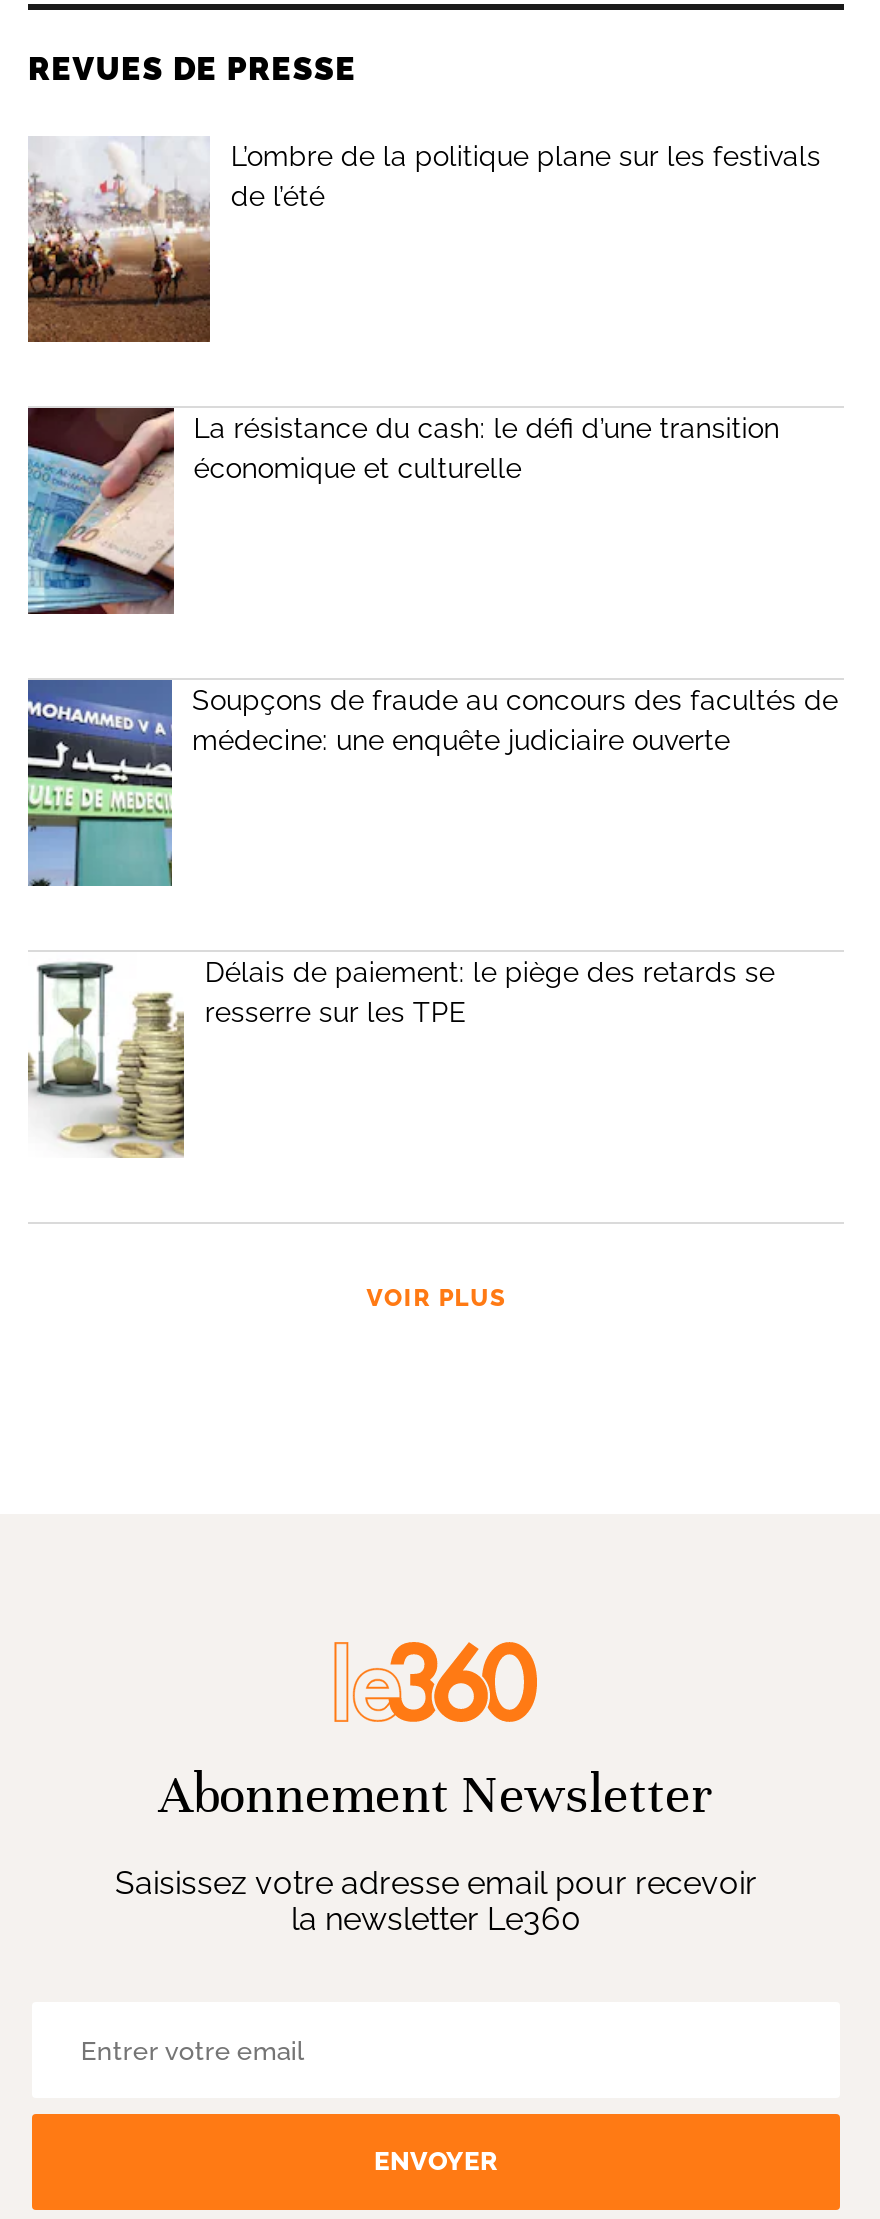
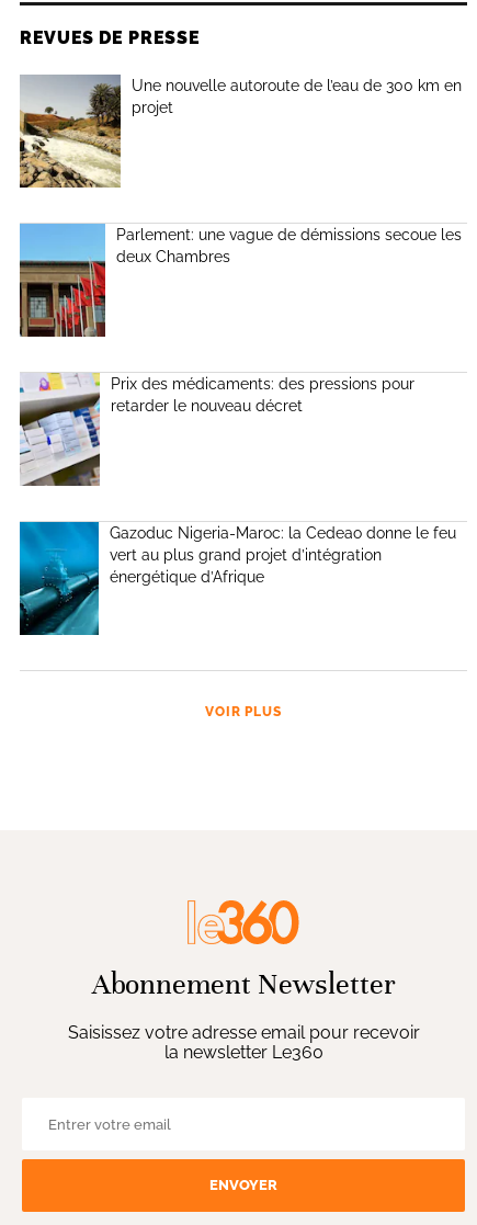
[26,138,821,344] [image] | L’ombre de la politique plane sur les festivals | de l’été -> [19,75,462,189] [image] | Une nouvelle autoroute de l’eau de 300 km en | projet
[26,406,779,616] [image] | La résistance du cash: le défi d’une transition | économique et culturelle -> [19,223,462,338] [image] | Parlement: une vague de démissions secoue les | deux Chambres
[26,678,838,888] [image] | Soupçons de fraude au concours des facultés de | médecine: une enquête judiciaire ouverte -> [19,372,415,487] [image] | Prix des médicaments: des pressions pour | retarder le nouveau décret
[26,952,775,1160] [image] | Délais de paiement: le piège des retards se | resserre sur les TPE -> [19,521,456,636] [image] | Gazoduc Nigeria-Maroc: la Cedeao donne le feu | vert au plus grand projet d’intégration | énergétique d’Afrique

